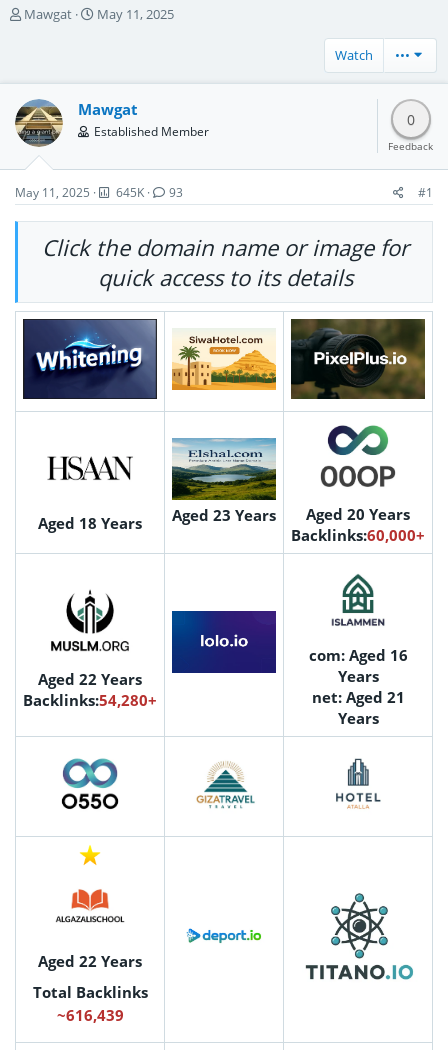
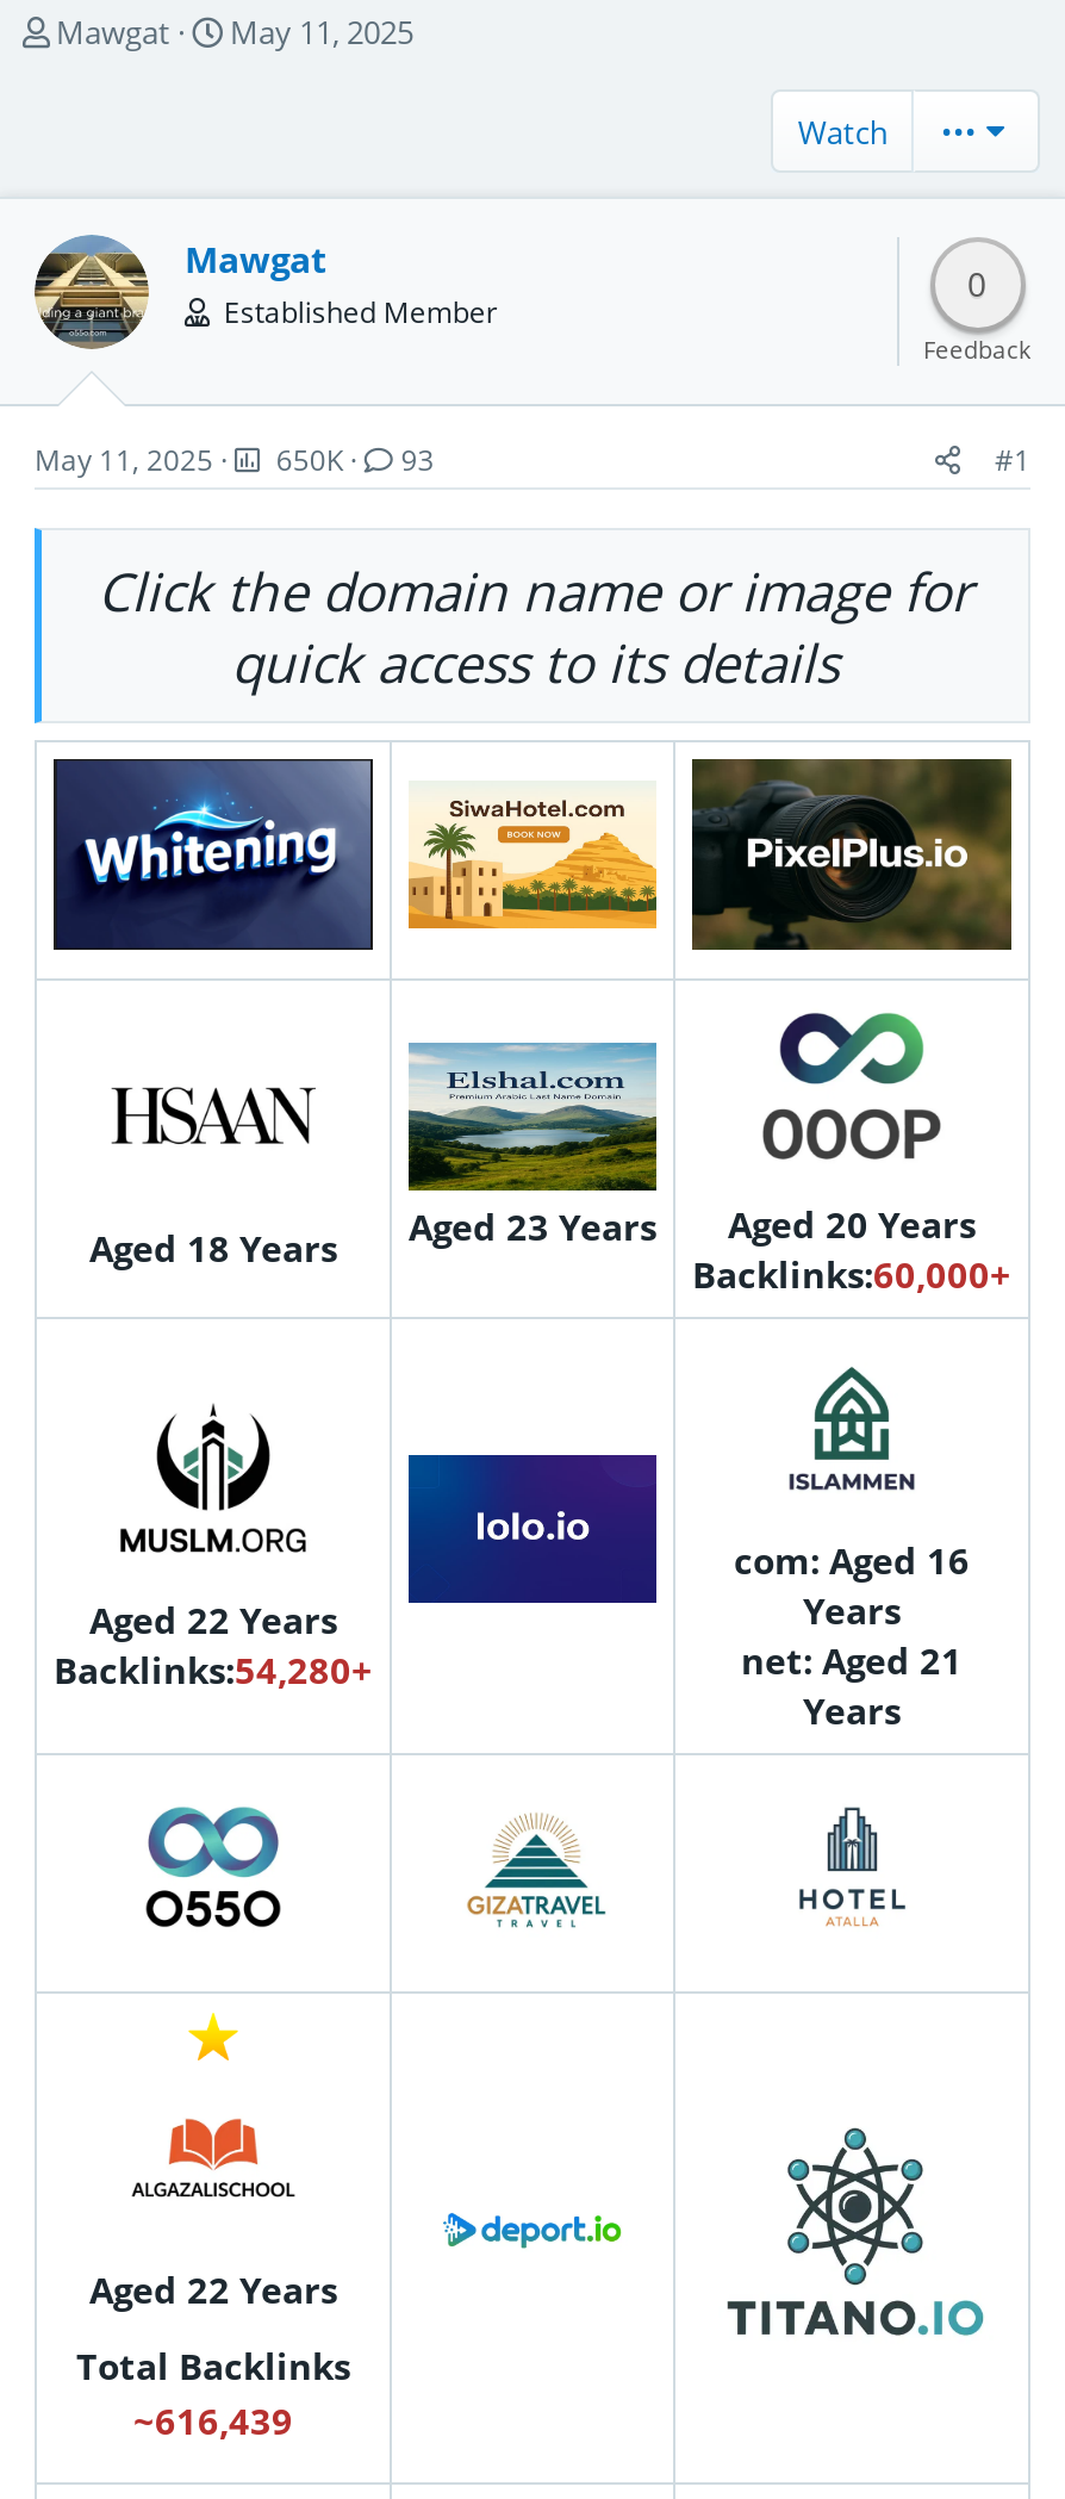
[116,184,144,201] 645K -> [276,439,343,479] 650K

